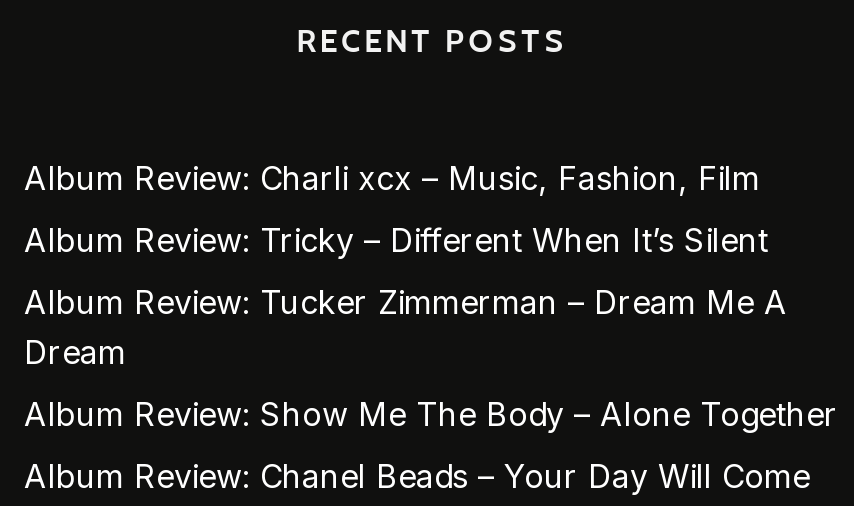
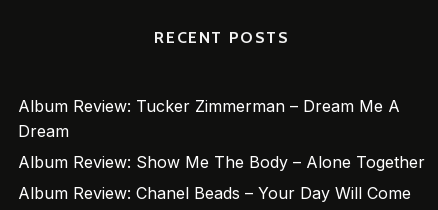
[24,158,768,260] Album Review: Charli xcx – Music, Fashion, Film | Album Review: Tricky – Different When It’s Silent -> none

